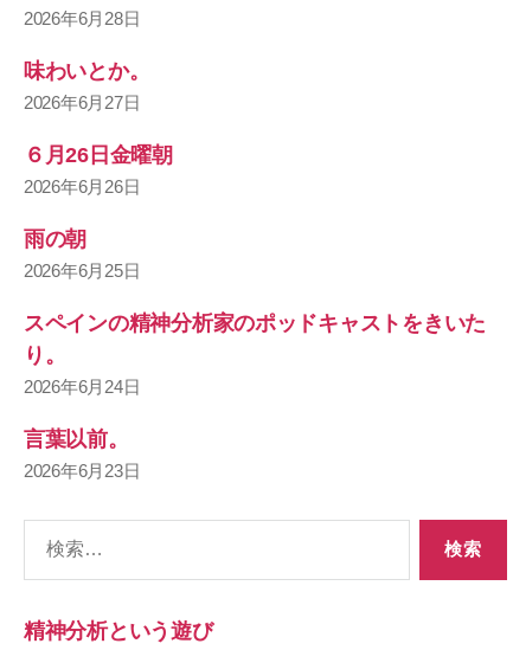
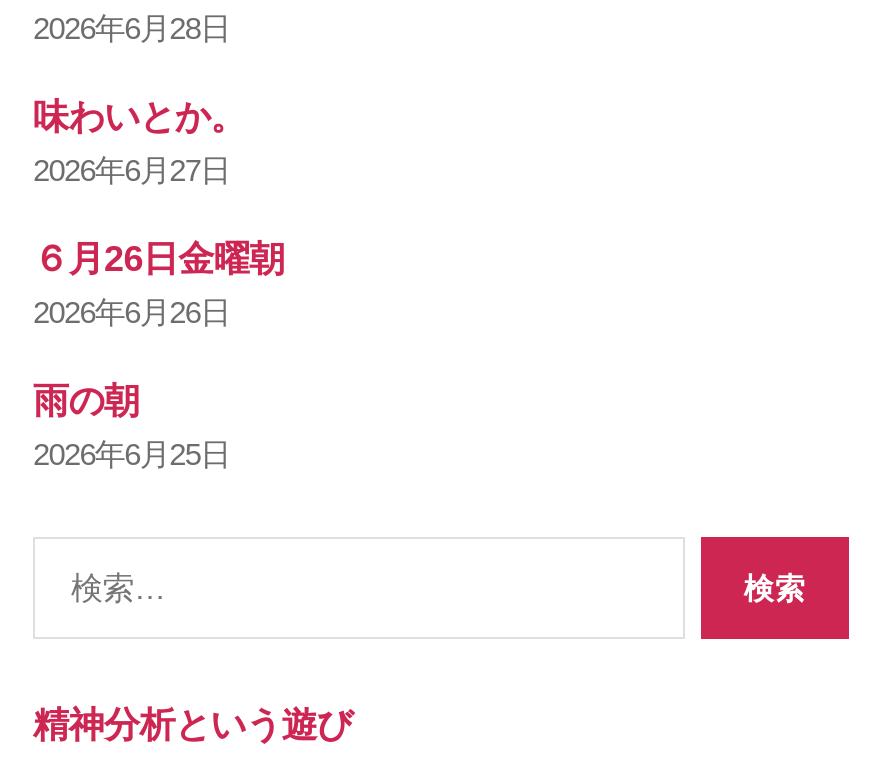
[24,311,486,480] スペインの精神分析家のポッドキャストをきいた | り。 | 2026年6月24日 | 言葉以前。 | 2026年6月23日 -> none

